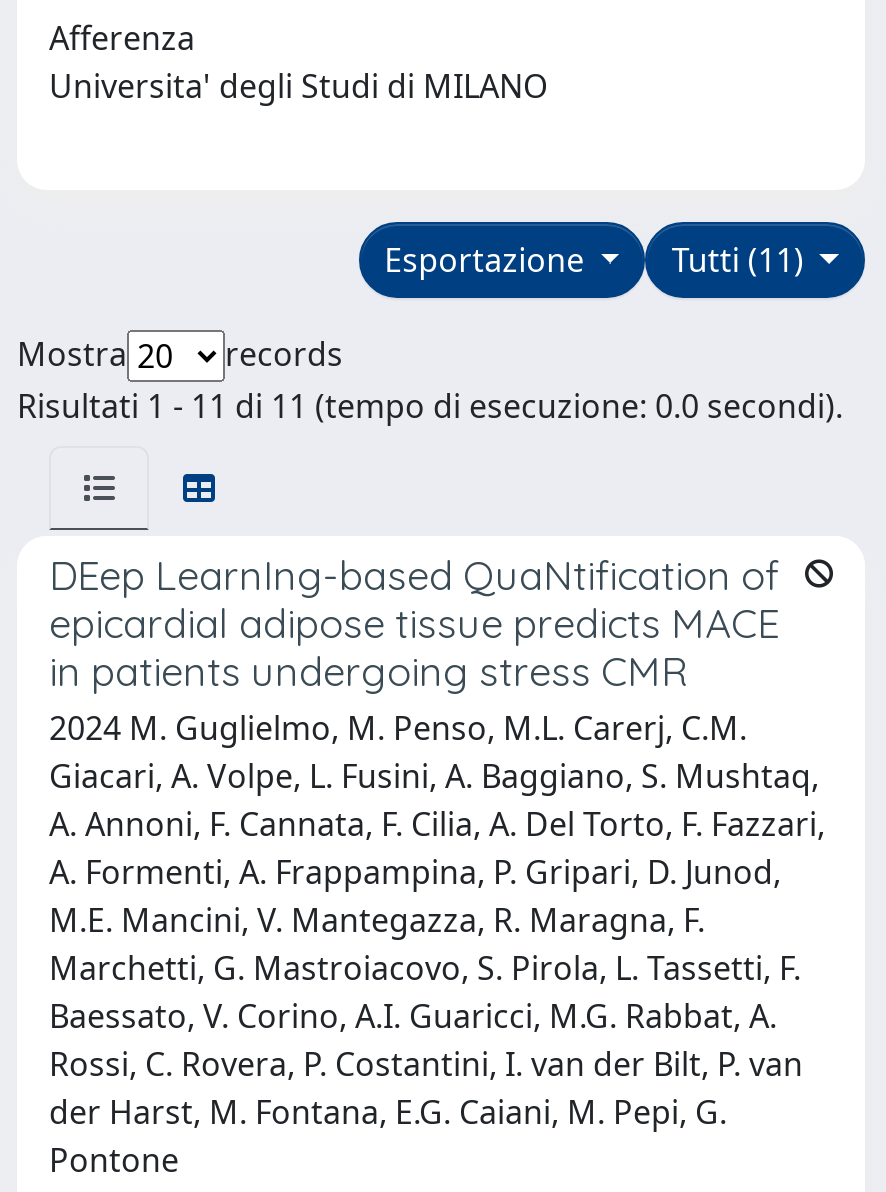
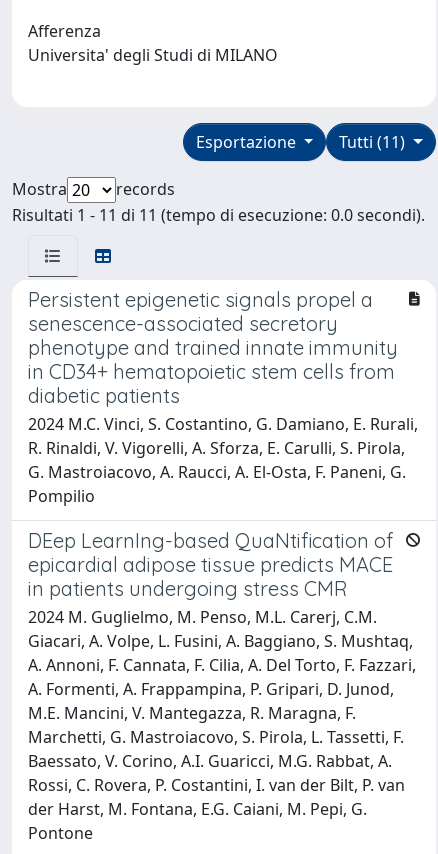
none -> [28,287,418,507] Persistent epigenetic signals propel a | senescence-associated secretory | phenotype and trained innate immunity | in CD34+ hematopoietic stem cells from | diabetic patients | 2024 M.C. Vinci, S. Costantino, G. Damiano, E. Rurali, | R. Rinaldi, V. Vigorelli, A. Sforza, E. Carulli, S. Pirola, | G. Mastroiacovo, A. Raucci, A. El-Osta, F. Paneni, G. | Pompilio

